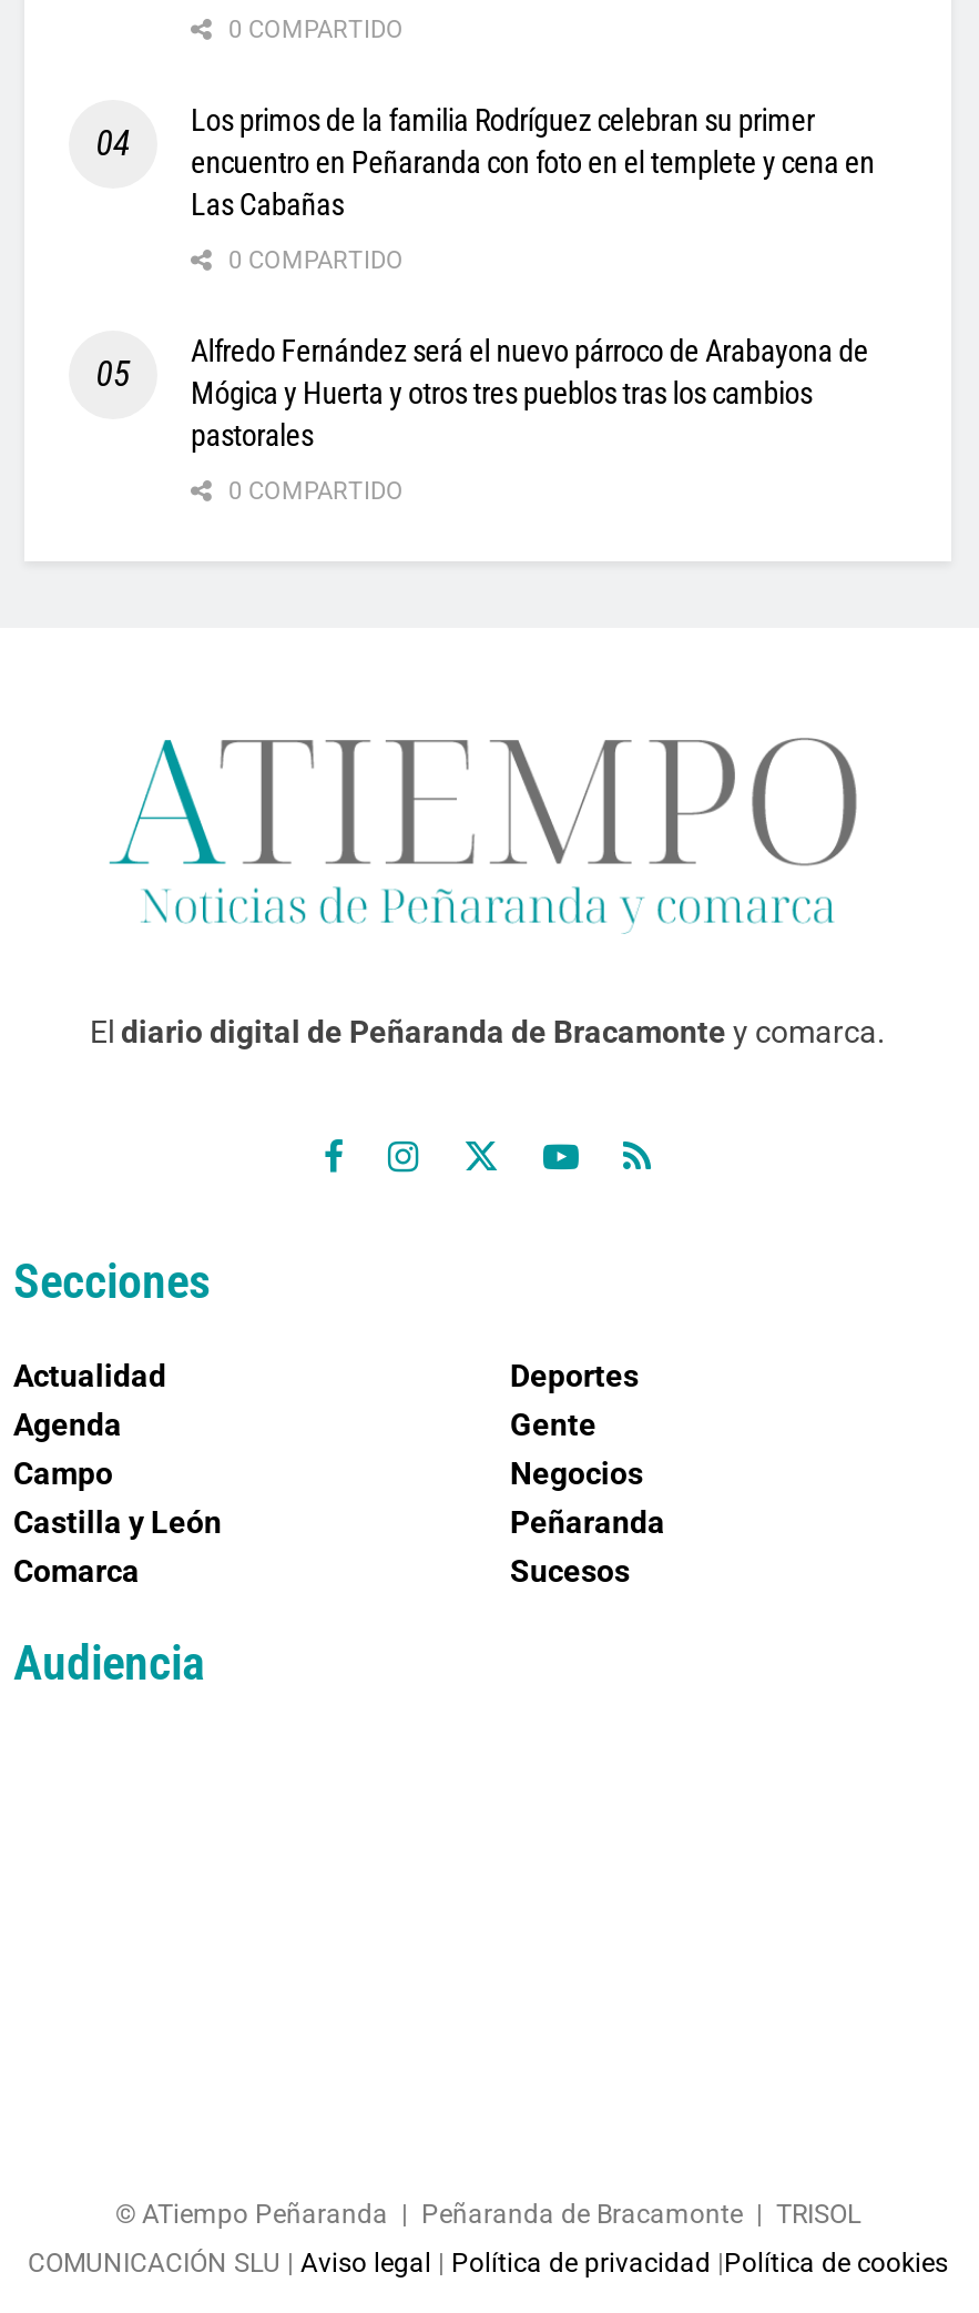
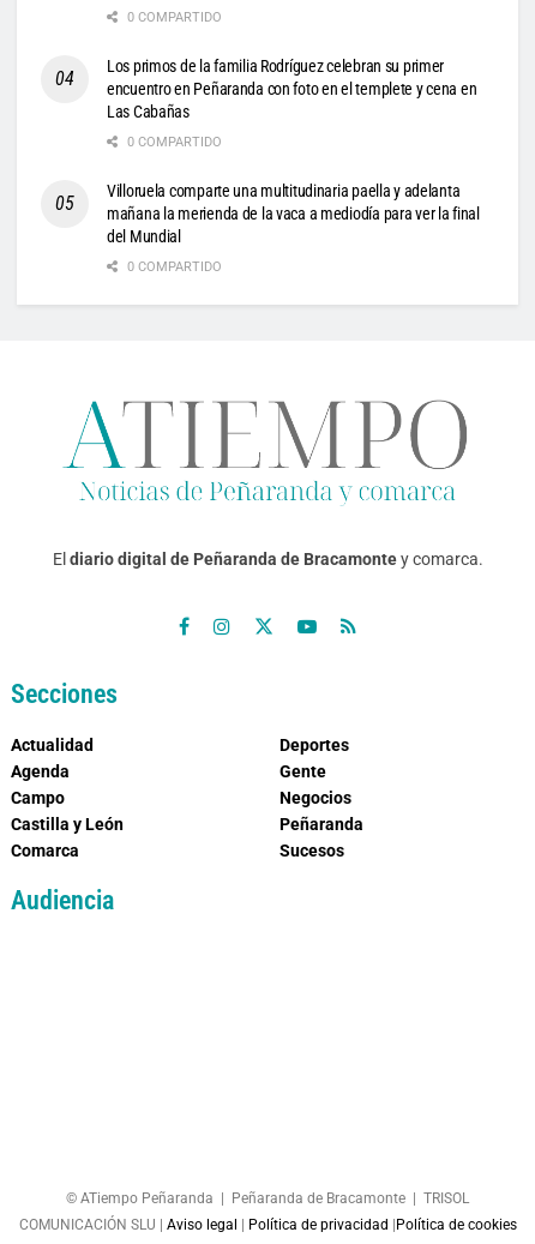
[191,333,868,453] Alfredo Fernández será el nuevo párroco de Arabayona de | Mógica y Huerta y otros tres pueblos tras los cambios | pastorales -> [107,181,480,246] Villoruela comparte una multitudinaria paella y adelanta | mañana la merienda de la vaca a mediodía para ver la final | del Mundial

